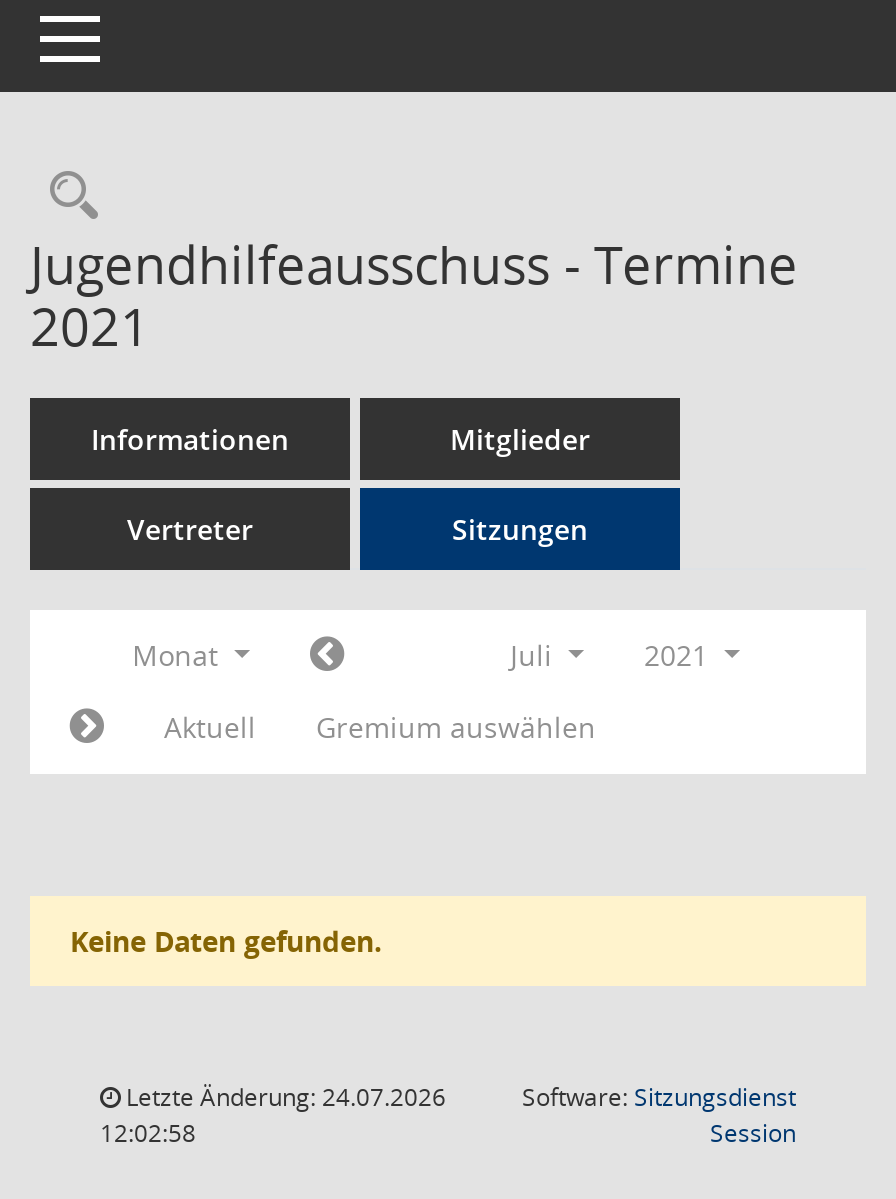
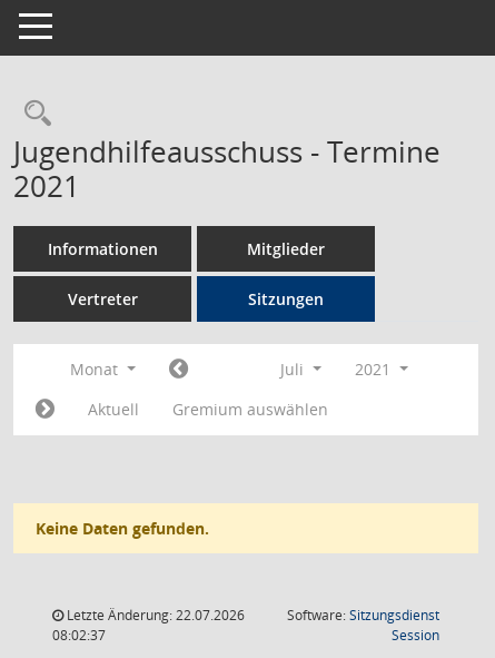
[120,1080,446,1114] Letzte Änderung: 24.07.2026 -> [63,606,245,625] Letzte Änderung: 22.07.2026
[100,1116,196,1150] 12:02:58 -> [52,626,106,645] 08:02:37

